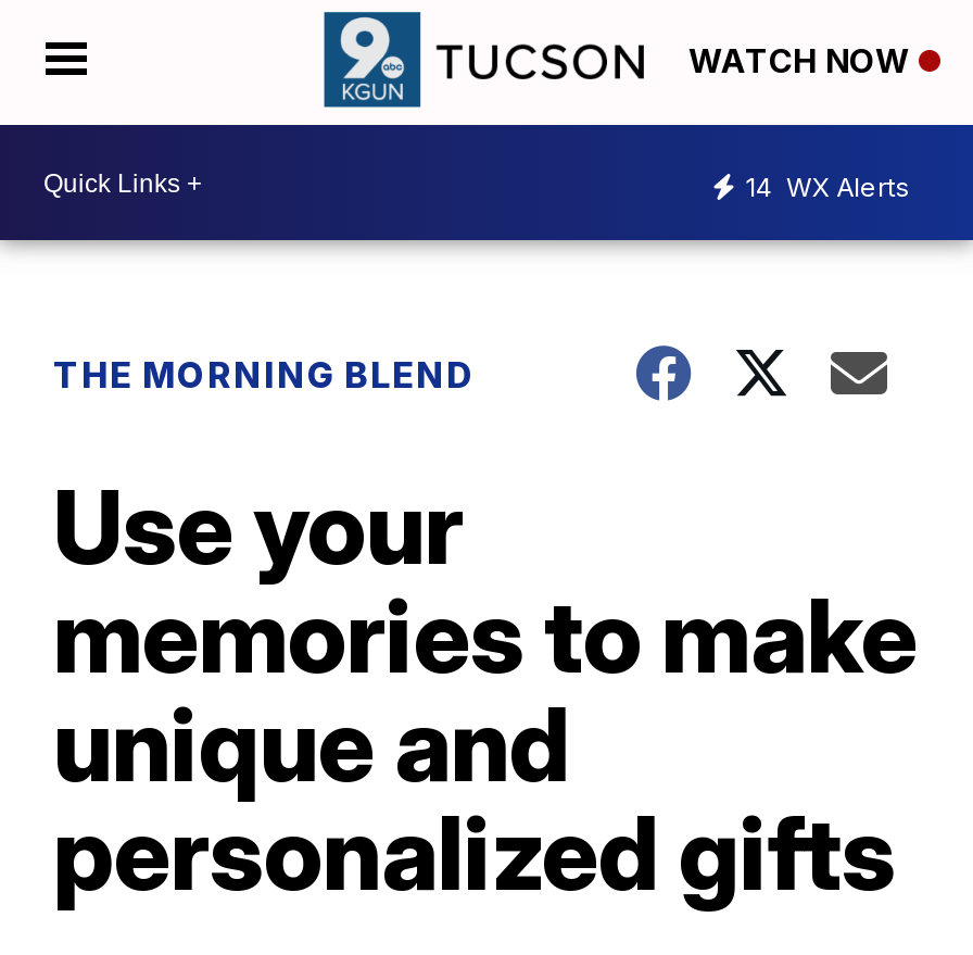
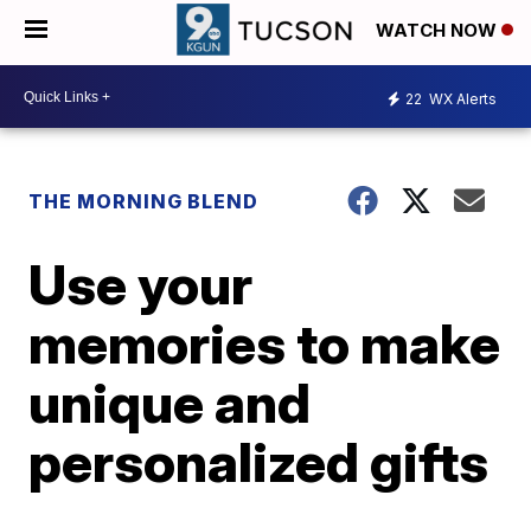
[745,169,910,202] 14 WX Alerts -> [405,89,497,107] 22 WX Alerts

